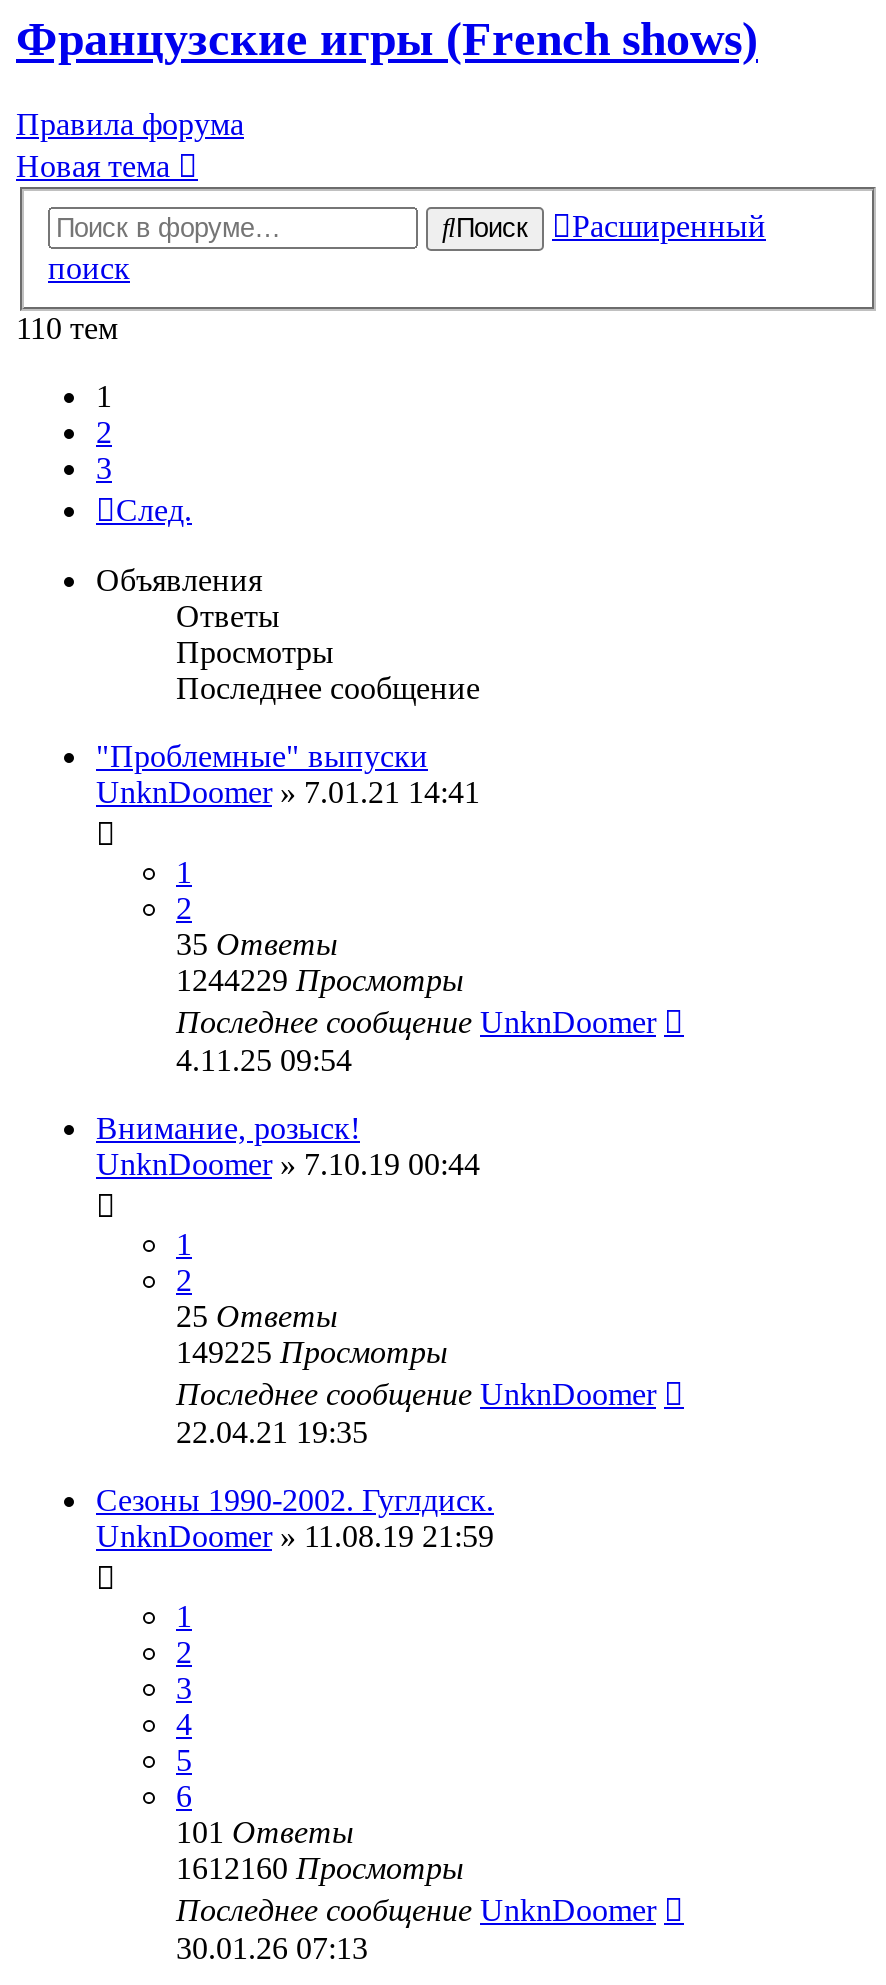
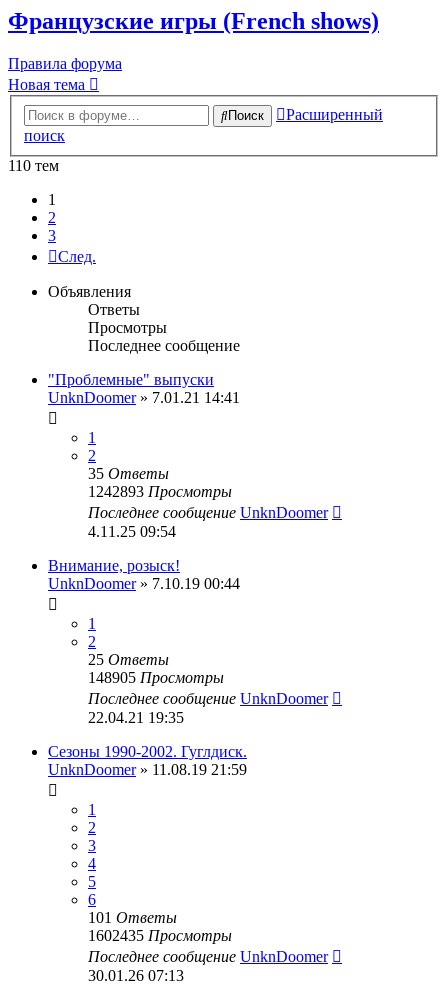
[176,963,464,997] 1244229 Просмотры -> [88,483,232,500] 1242893 Просмотры
[176,1335,448,1369] 149225 Просмотры -> [88,669,224,686] 148905 Просмотры
[176,1851,464,1885] 1612160 Просмотры -> [88,927,232,944] 1602435 Просмотры

